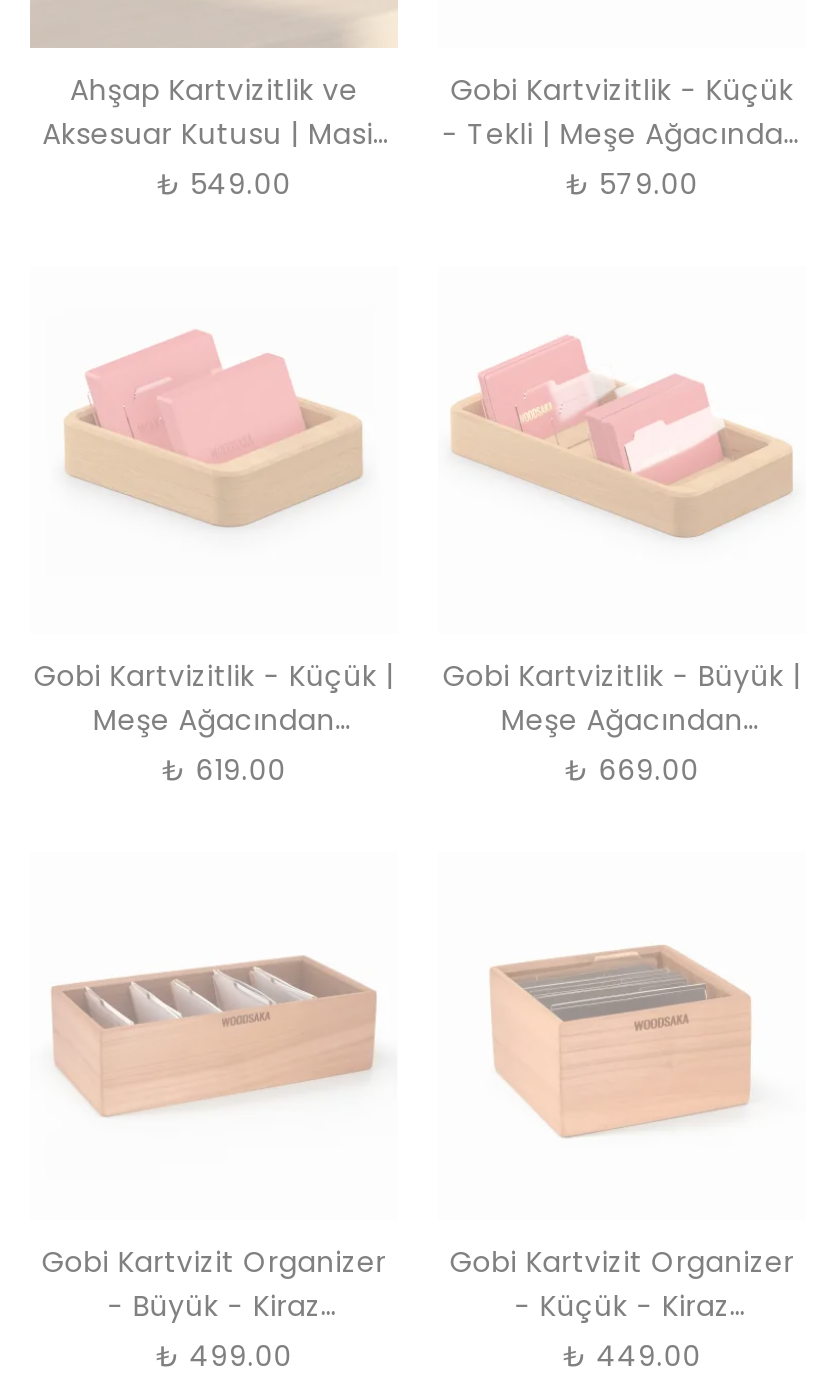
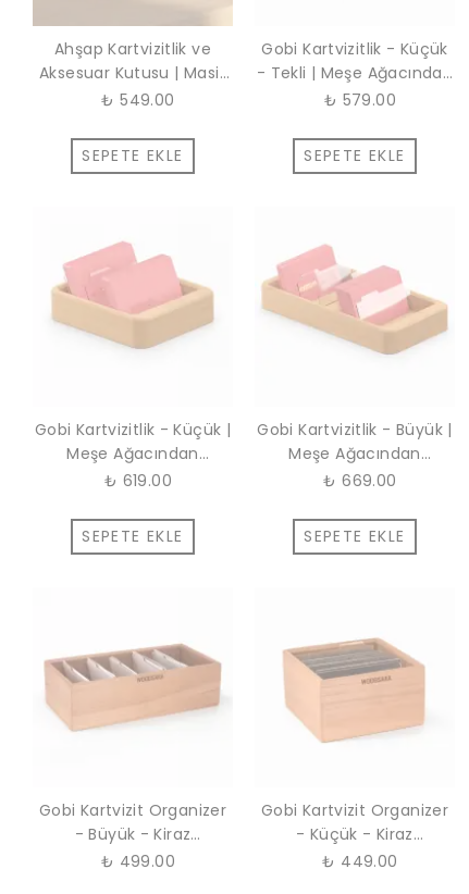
none -> [82,144,184,166] SEPETE EKLE
none -> [304,144,406,166] SEPETE EKLE
none -> [82,525,184,547] SEPETE EKLE
none -> [304,525,406,547] SEPETE EKLE

